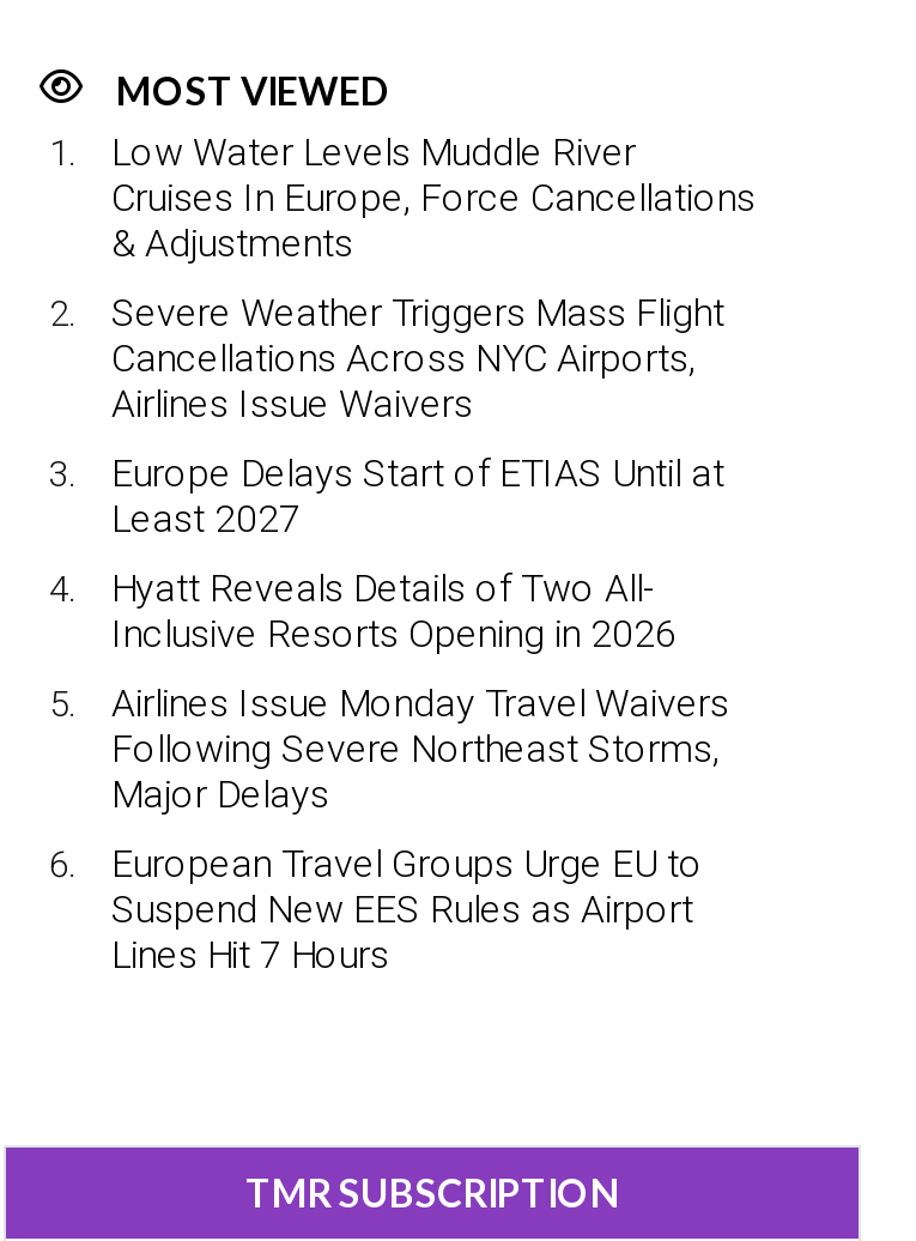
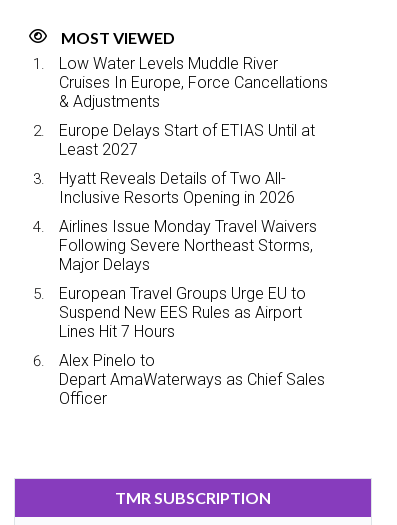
[111,289,724,426] Severe Weather Triggers Mass Flight | Cancellations Across NYC Airports, | Airlines Issue Waivers -> none
moved [111,450,729,977] -> [59,121,317,341]: Europe Delays Start of ETIAS Until at | Least 2027 | Hyatt Reveals Details of Two All- | ... | Suspend New EES Rules as Airport | Lines Hit 7 Hours
none -> [59,351,325,408] Alex Pinelo to | Depart AmaWaterways as Chief Sales | Officer

